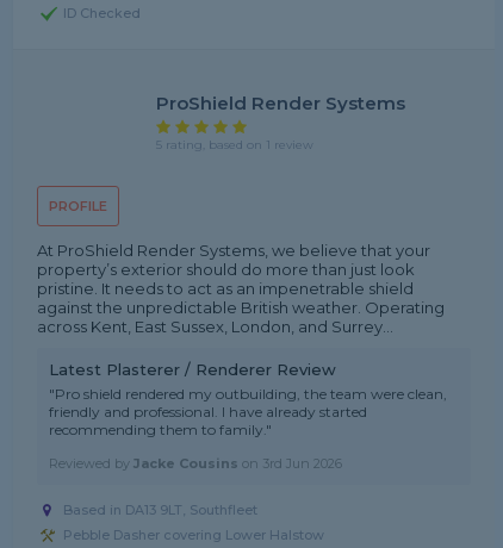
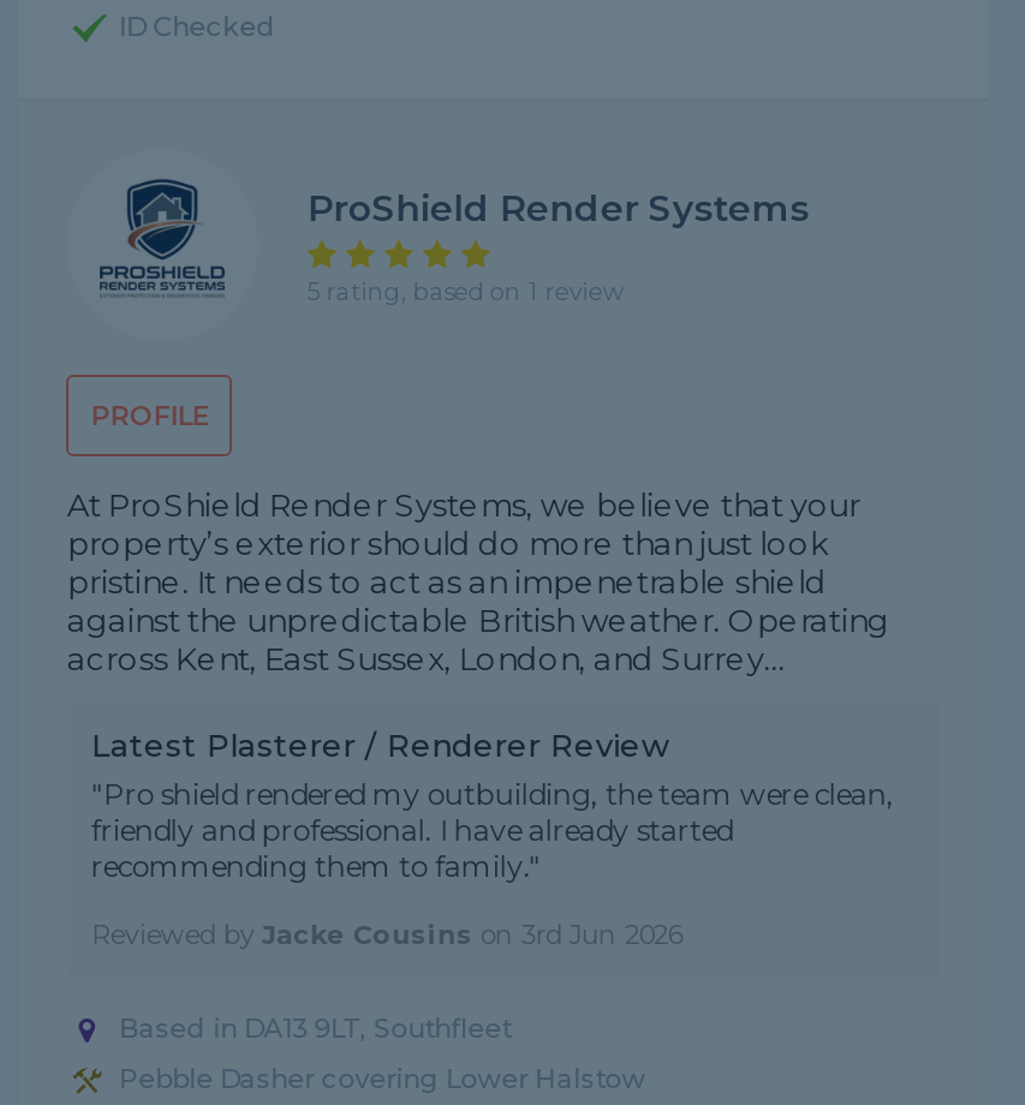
none -> [97,178,227,298] [image]

